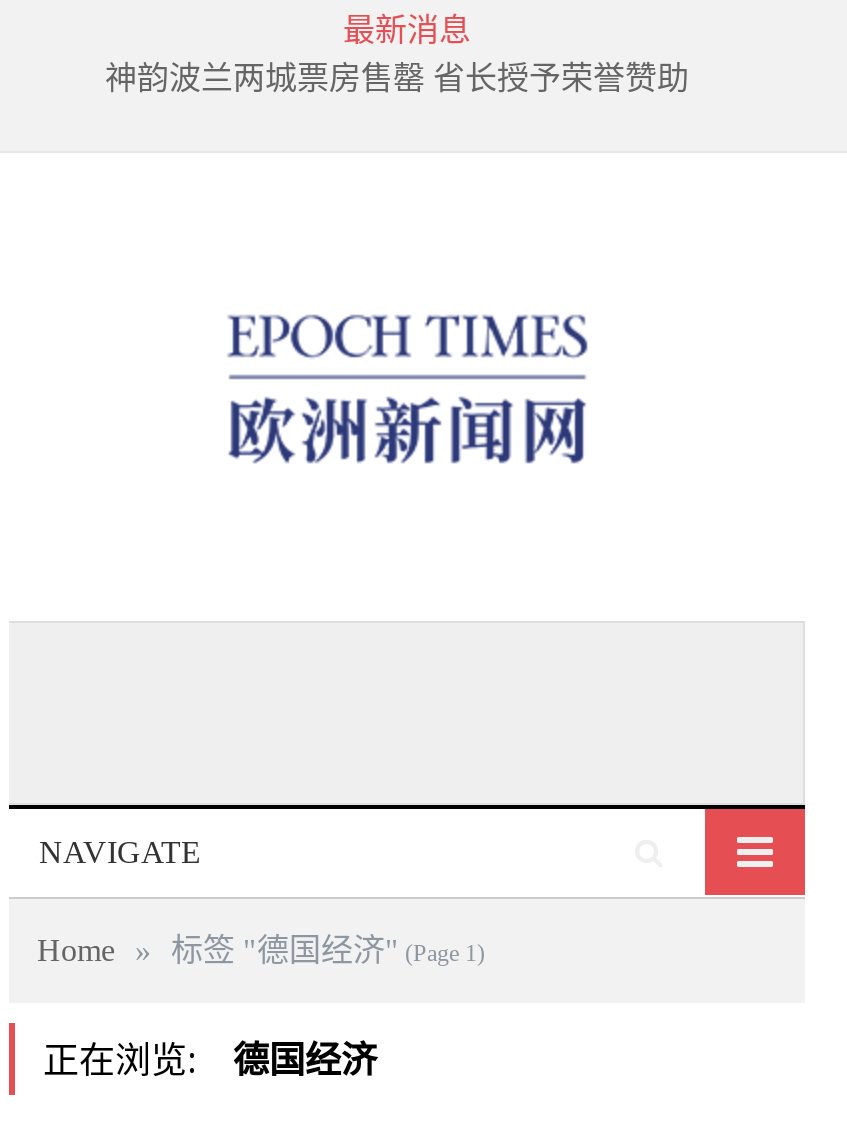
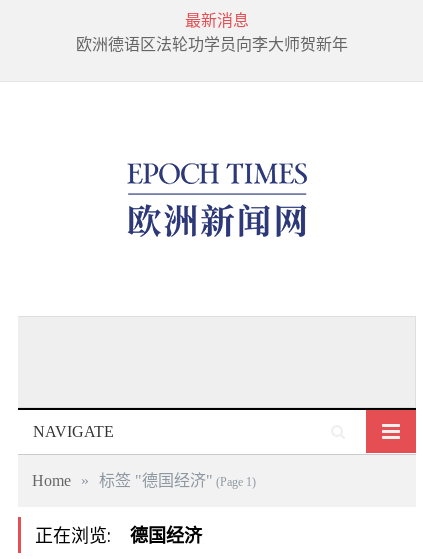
[105,62,689,96] 神韵波兰两城票房售罄 省长授予荣誉赞助 -> [76,36,348,53] 欧洲德语区法轮功学员向李大师贺新年

